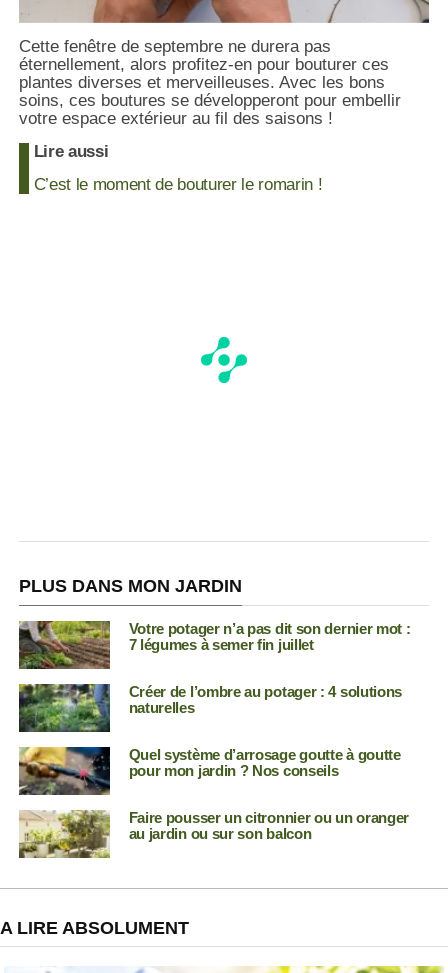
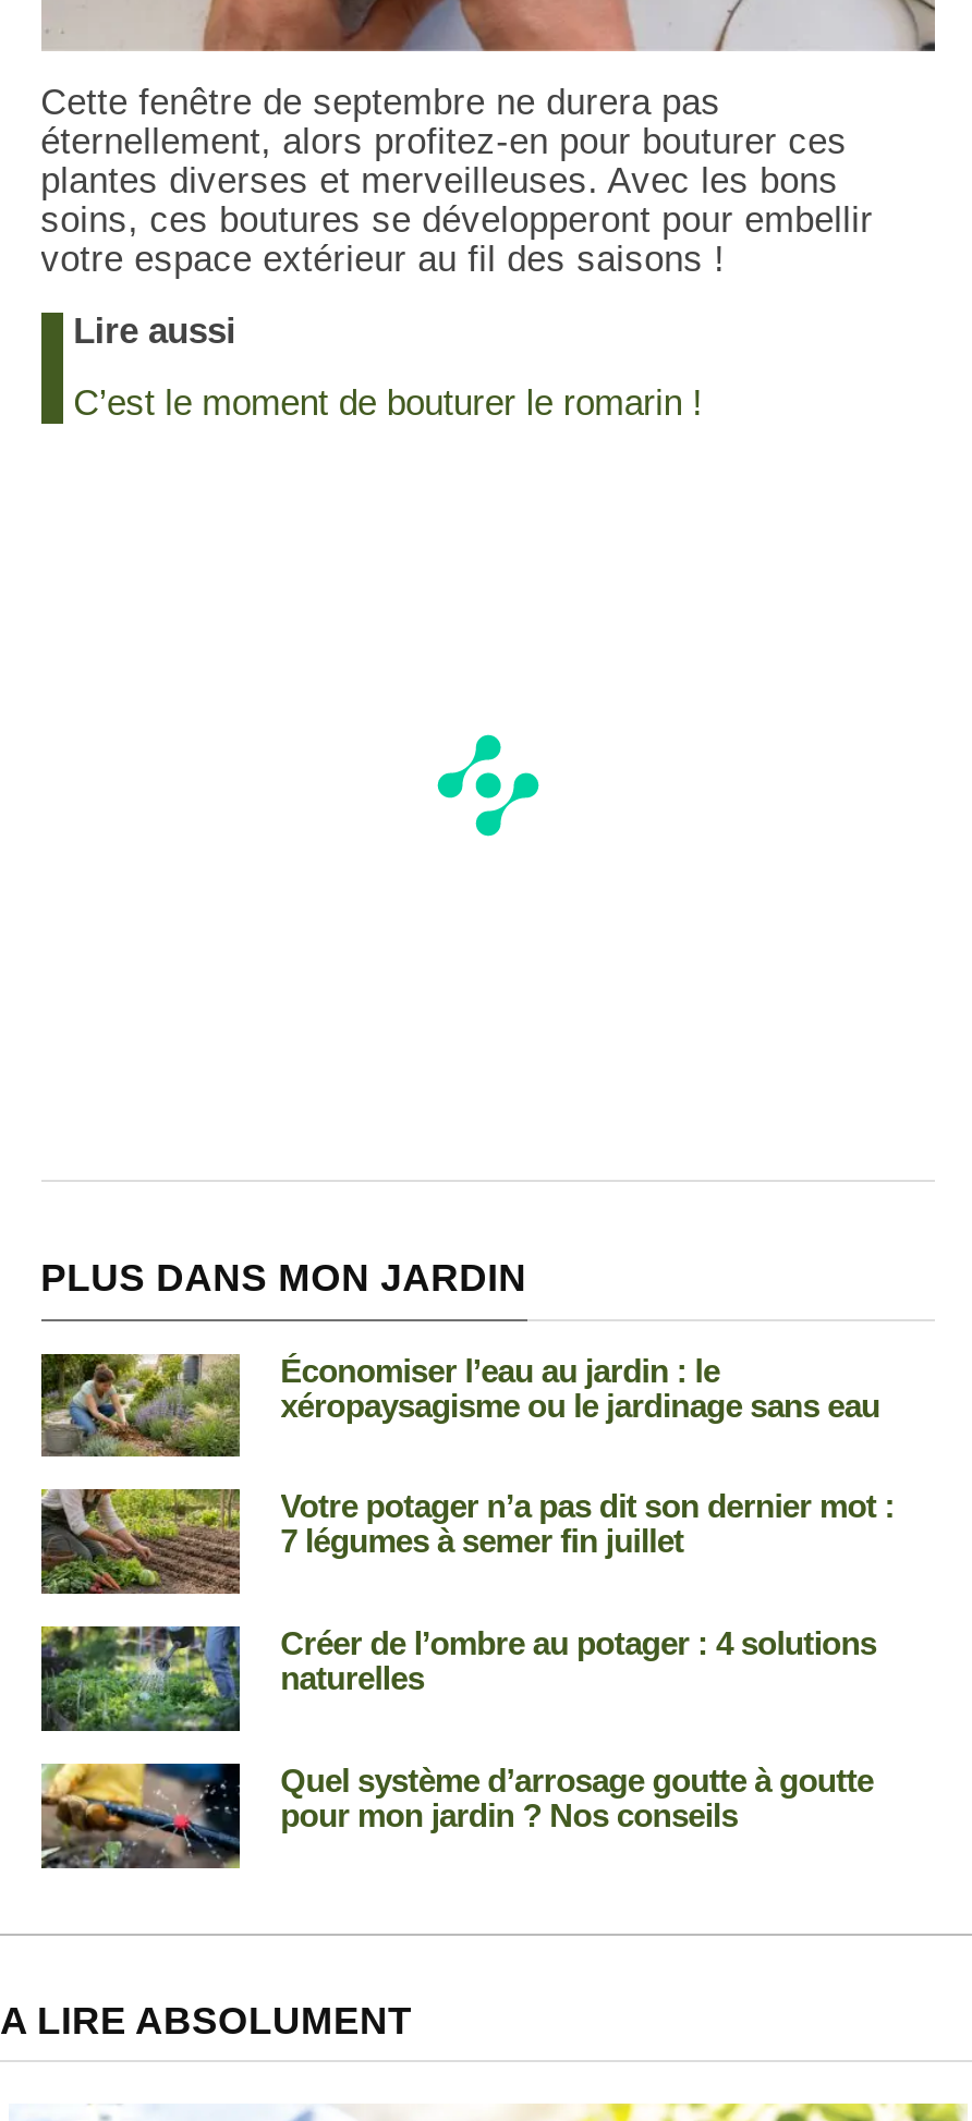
none -> [41,1351,880,1458] [image] | Économiser l’eau au jardin : le | xéropaysagisme ou le jardinage sans eau
moved [17,619,410,779] -> [37,1486,895,1834]: [image] | Votre potager n’a pas dit son dernier mot : | 7 légumes à semer fin juillet | Créer de l’ombre au potager : 4 solutions | naturelles | Quel système d’arrosage goutte à goutte | pour mon jardin ? Nos conseils
[19,809,409,859] [image] | Faire pousser un citronnier ou un oranger | au jardin ou sur son balcon -> none

